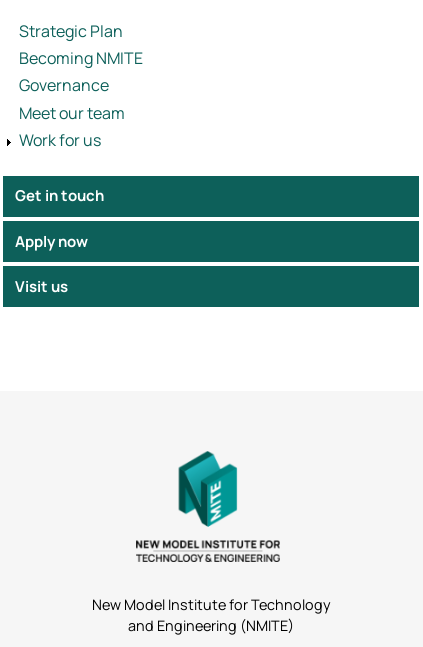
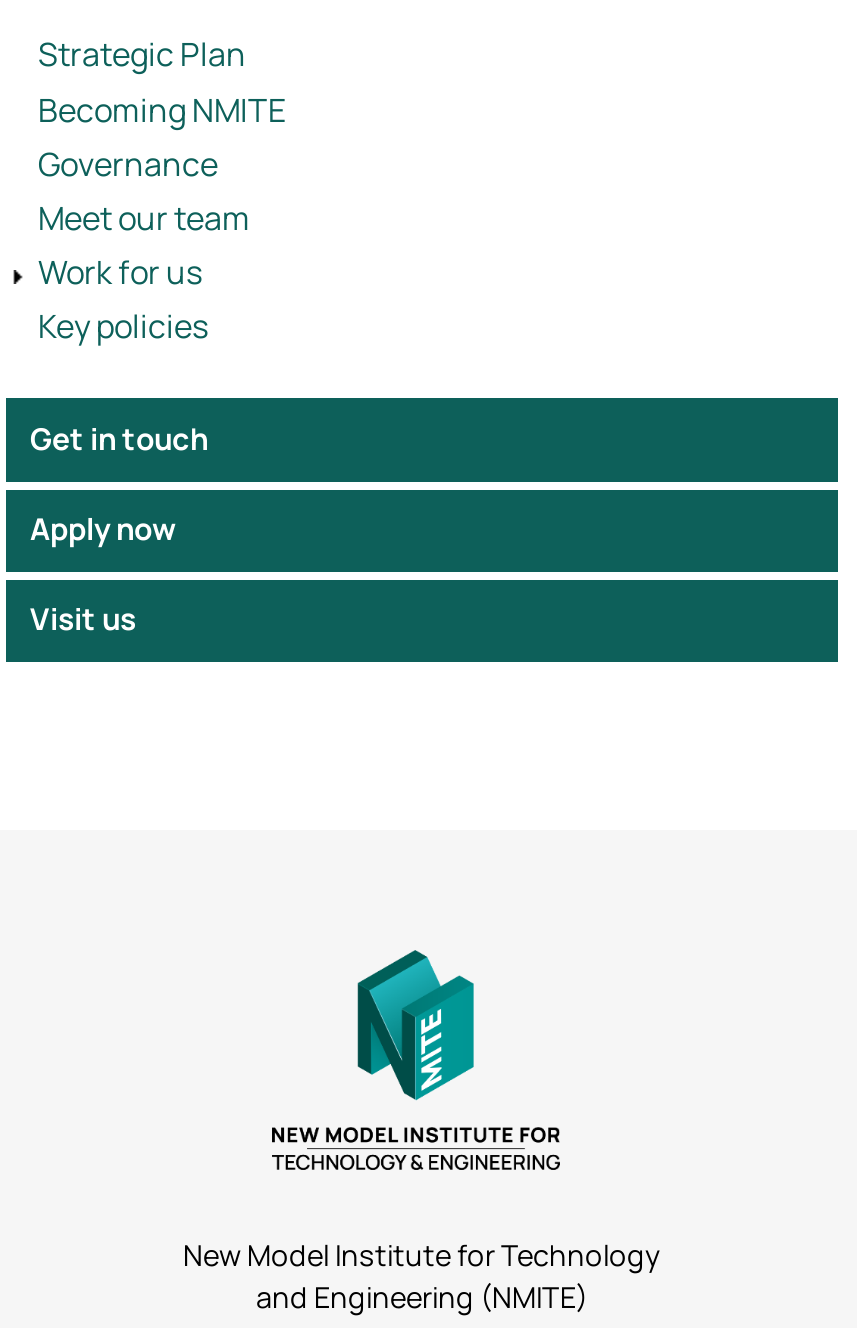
none -> [38,305,208,349] Key policies

